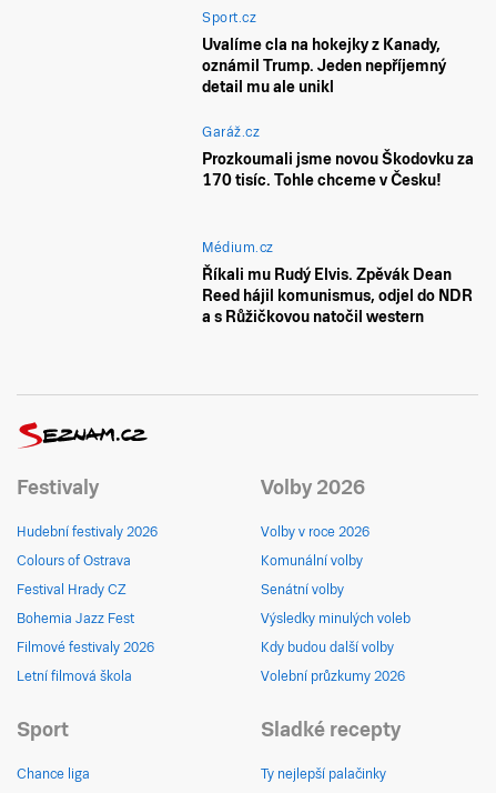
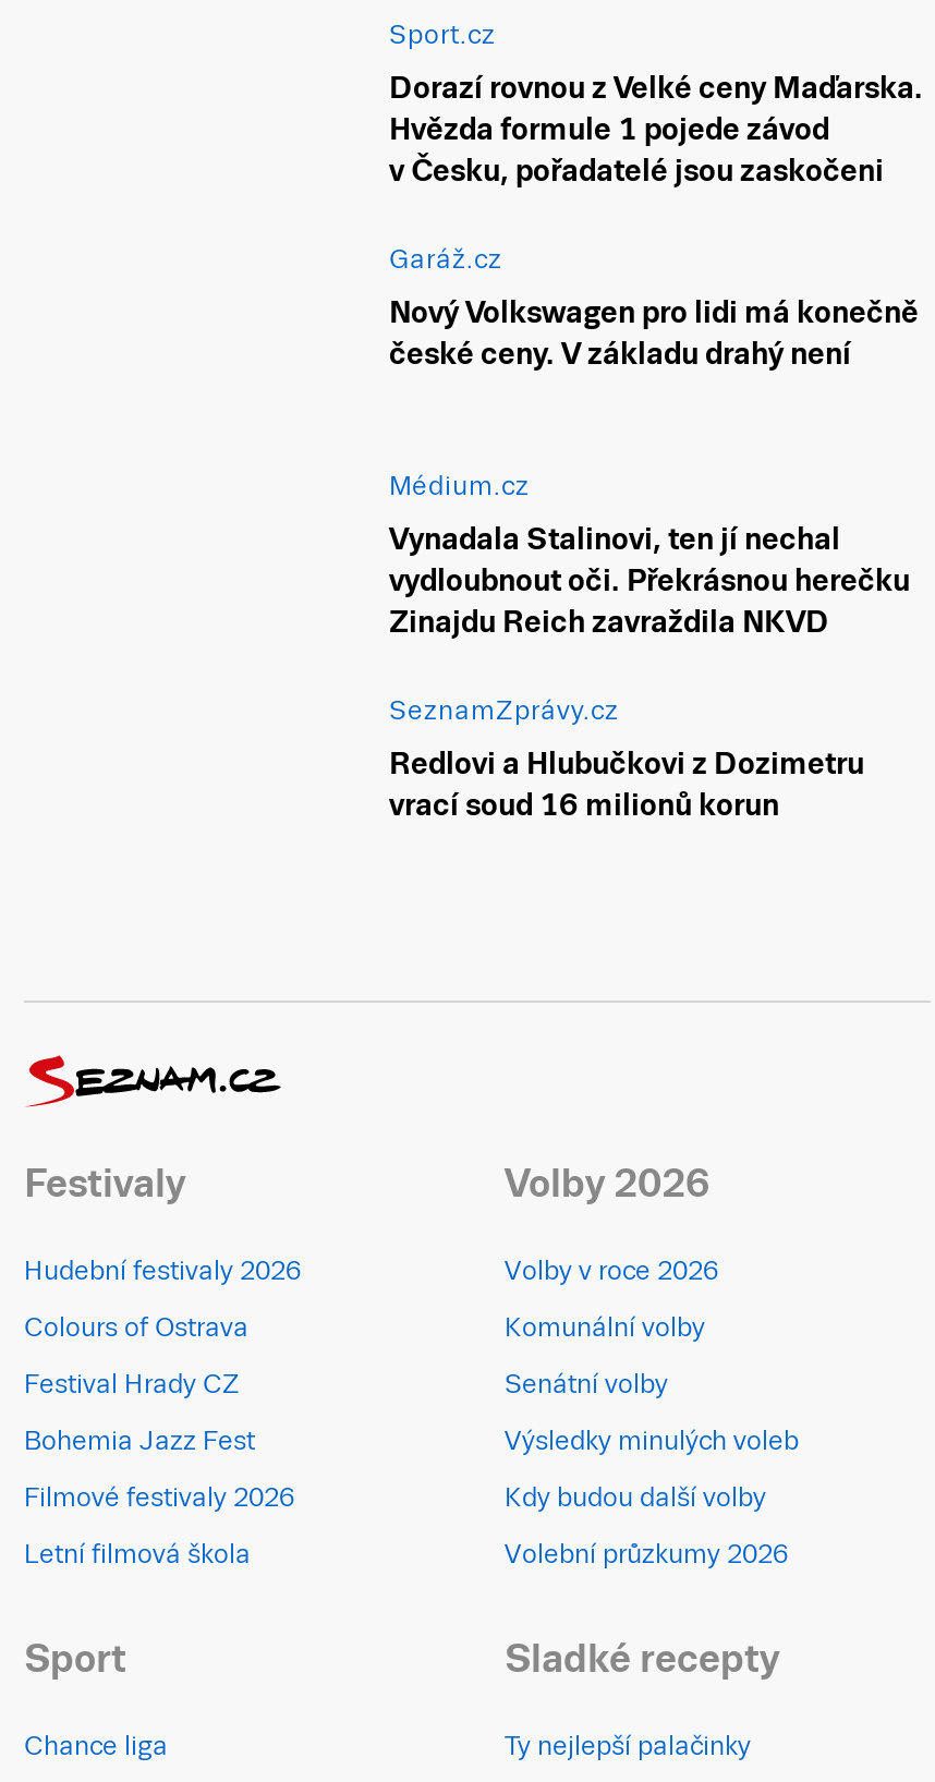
[203,36,447,96] Uvalíme cla na hokejky z Kanady, | oznámil Trump. Jeden nepříjemný | detail mu ale unikl -> [389,70,923,187] Dorazí rovnou z Velké ceny Maďarska. | Hvězda formule 1 pojede závod | v Česku, pořadatelé jsou zaskočeni
[203,150,474,189] Prozkoumali jsme novou Škodovku za | 170 tisíc. Tohle chceme v Česku! -> [389,295,919,371] Nový Volkswagen pro lidi má konečně | české ceny. V základu drahý není
[203,265,473,325] Říkali mu Rudý Elvis. Zpěvák Dean | Reed hájil komunismus, odjel do NDR | a s Růžičkovou natočil western -> [389,521,910,822] Vynadala Stalinovi, ten jí nechal | vydloubnout oči. Překrásnou herečku | Zinajdu Reich zavraždila NKVD | SeznamZprávy.cz | Redlovi a Hlubučkovi z Dozimetru | vrací soud 16 milionů korun

